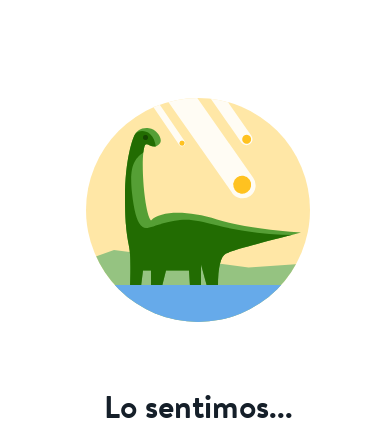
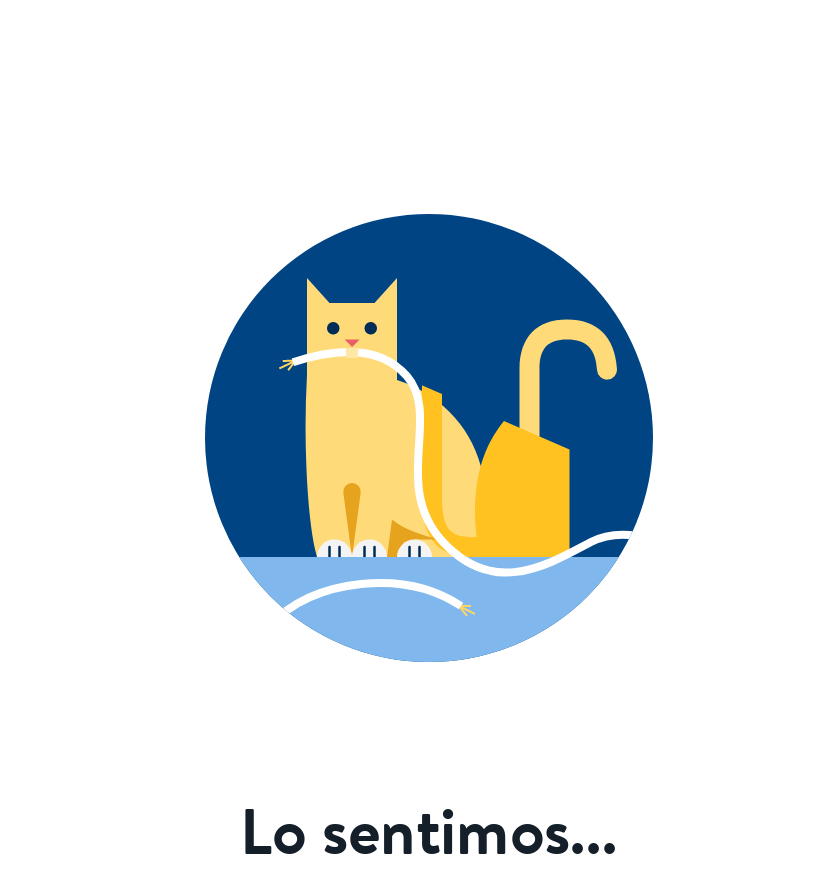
[86,98,310,299] [image] -> [203,212,655,618] [image]

